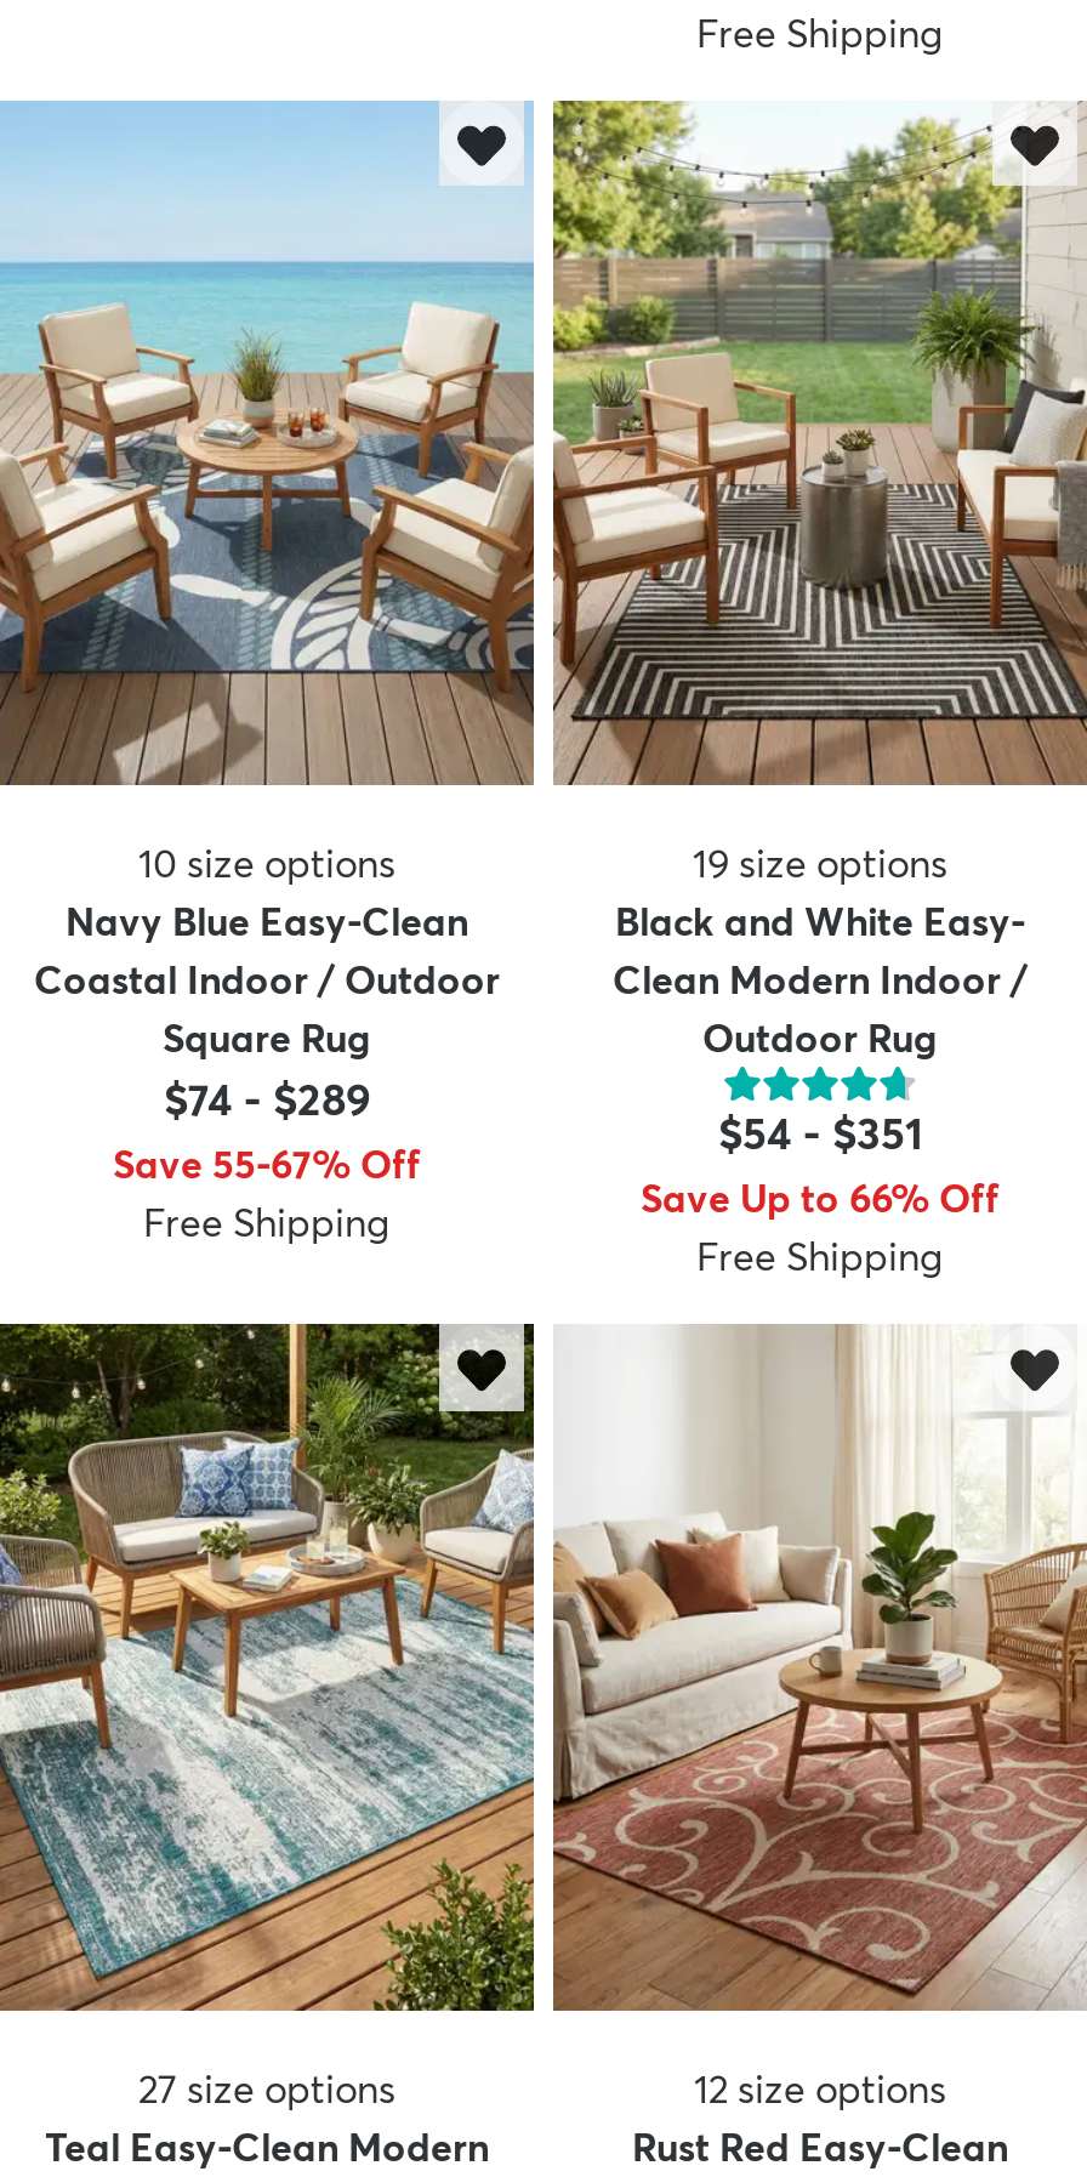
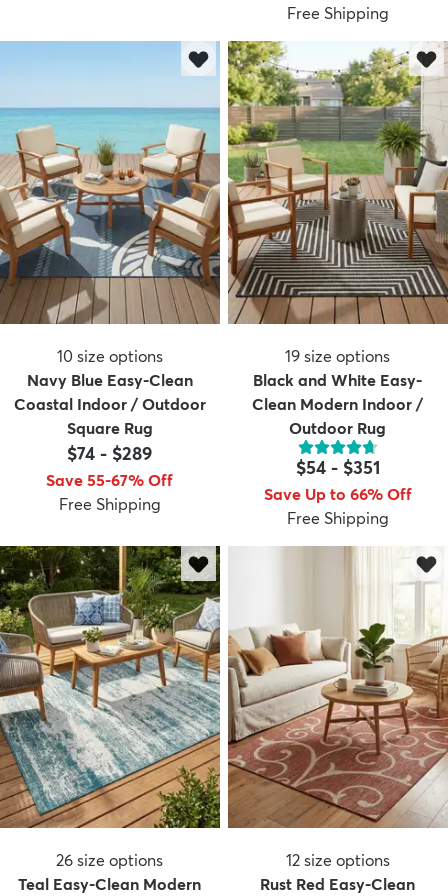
[138,2065,395,2113] 27 size options -> [56,850,163,870] 26 size options

